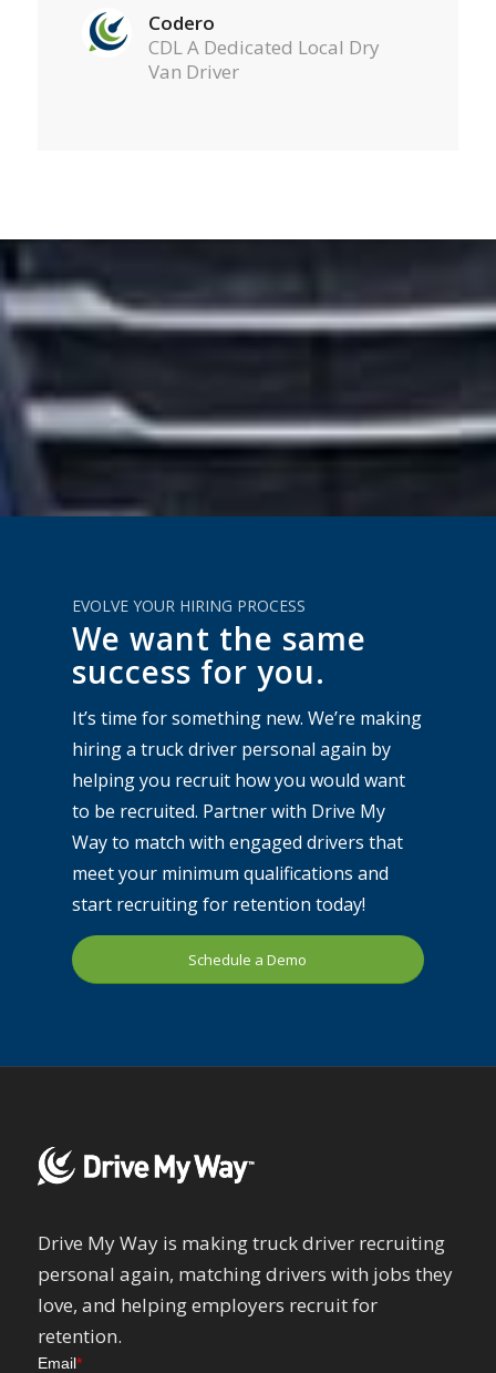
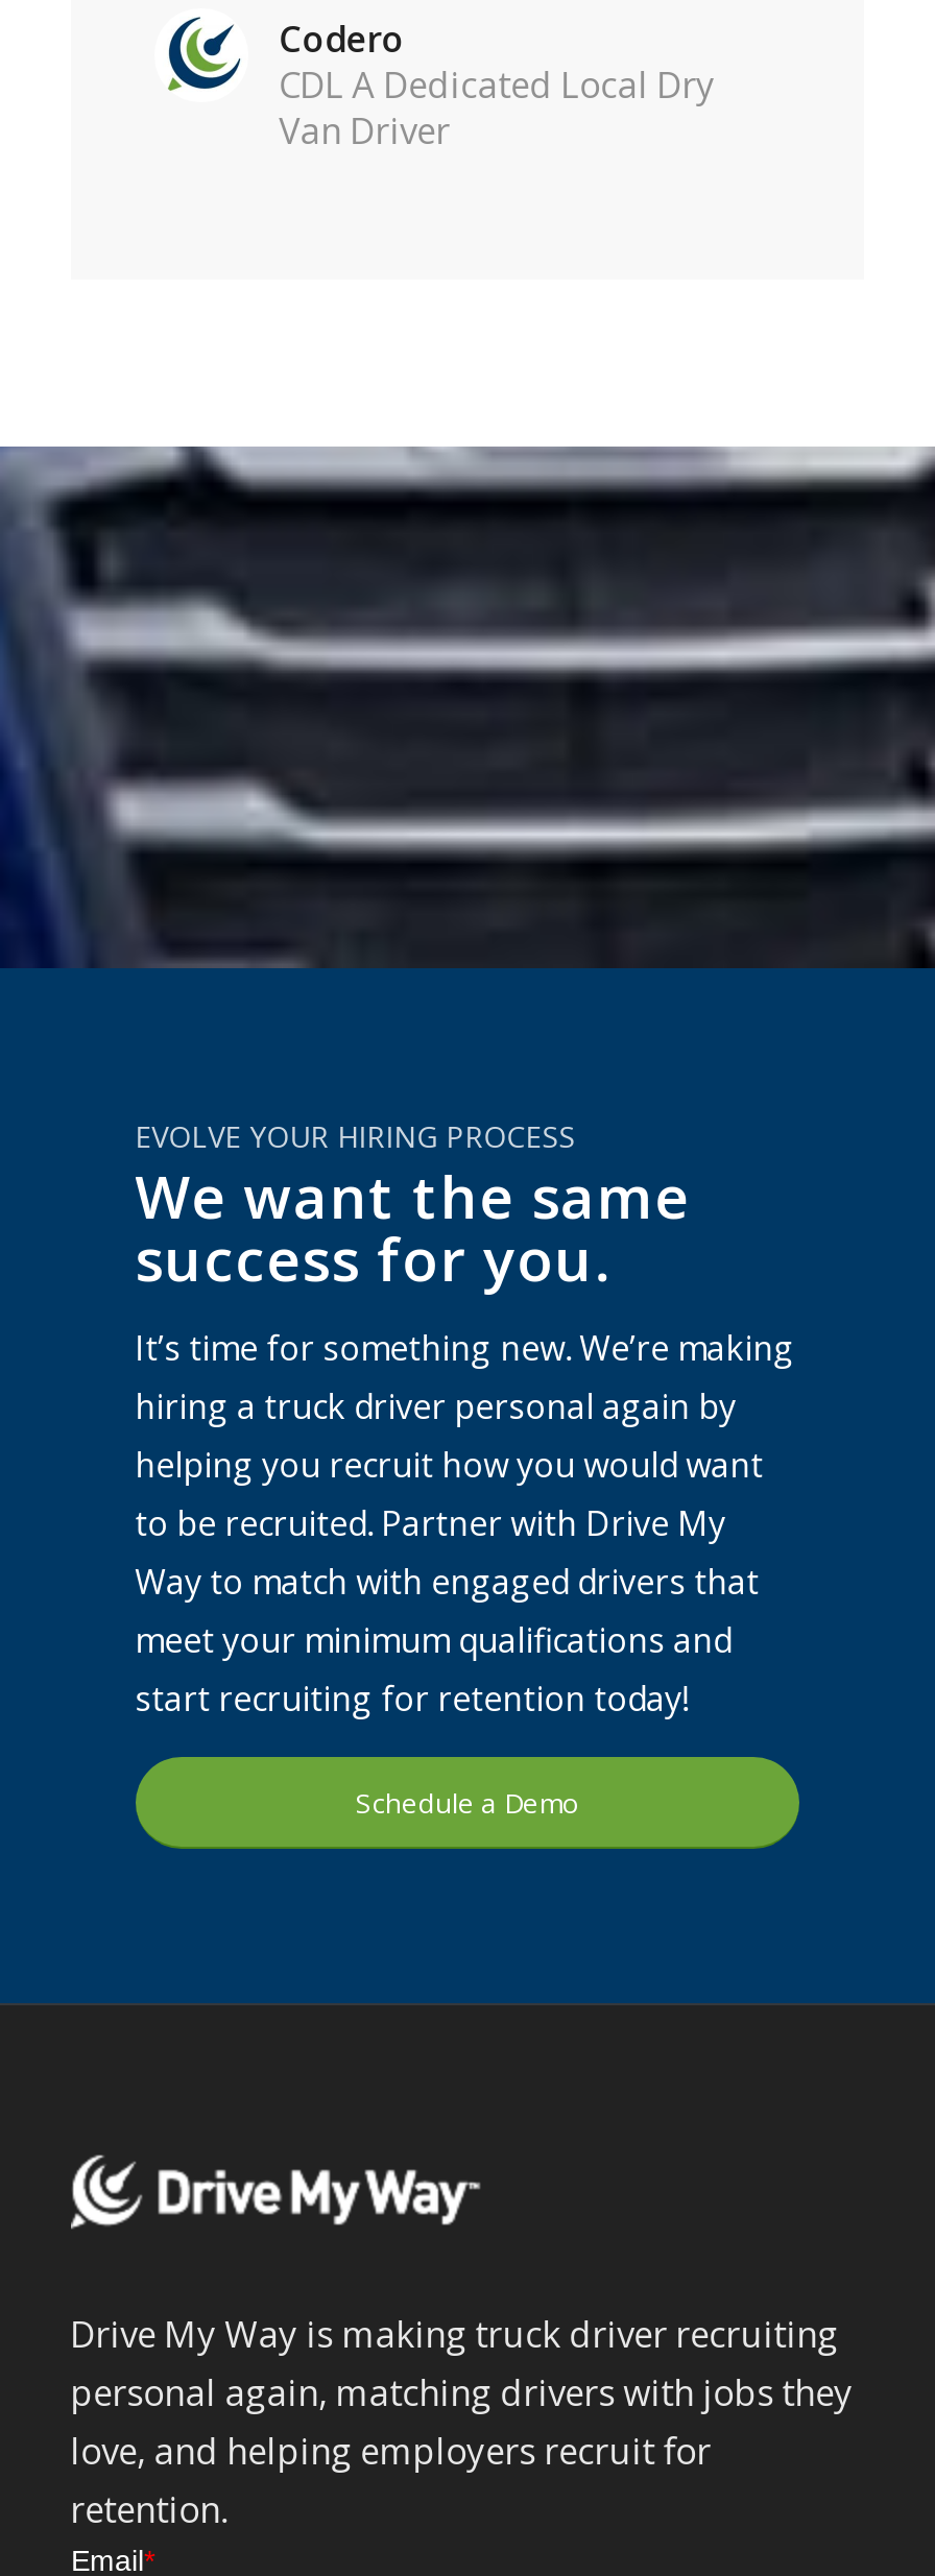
[3,238,493,515] [image] -> [6,444,929,966] [image]

